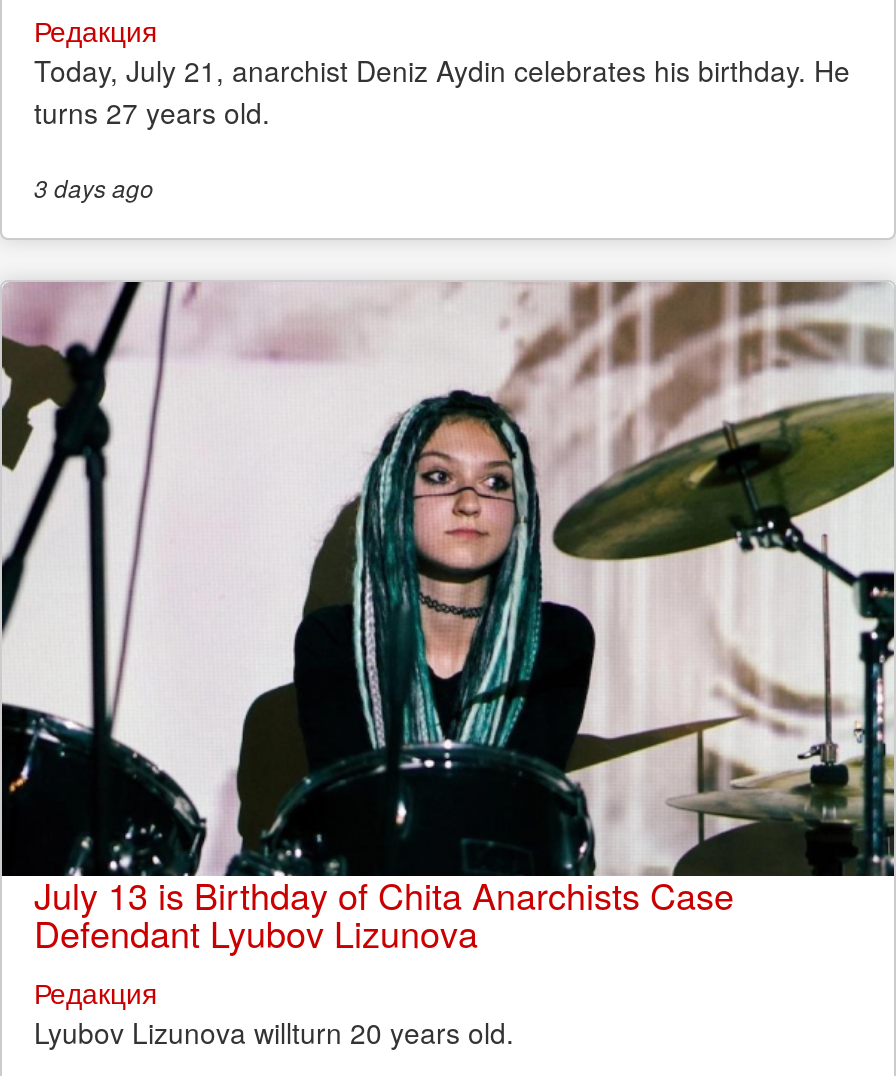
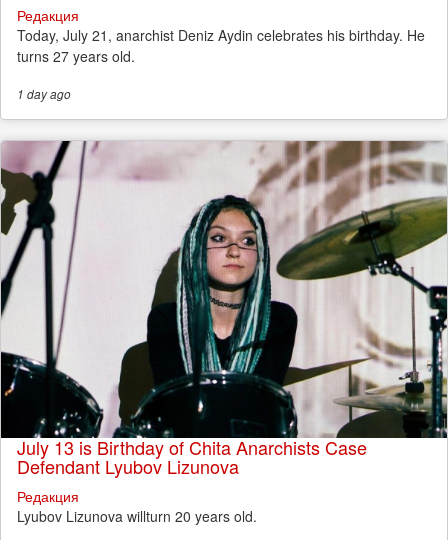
[34,172,154,204] 3 days ago -> [17,86,71,102] 1 day ago

